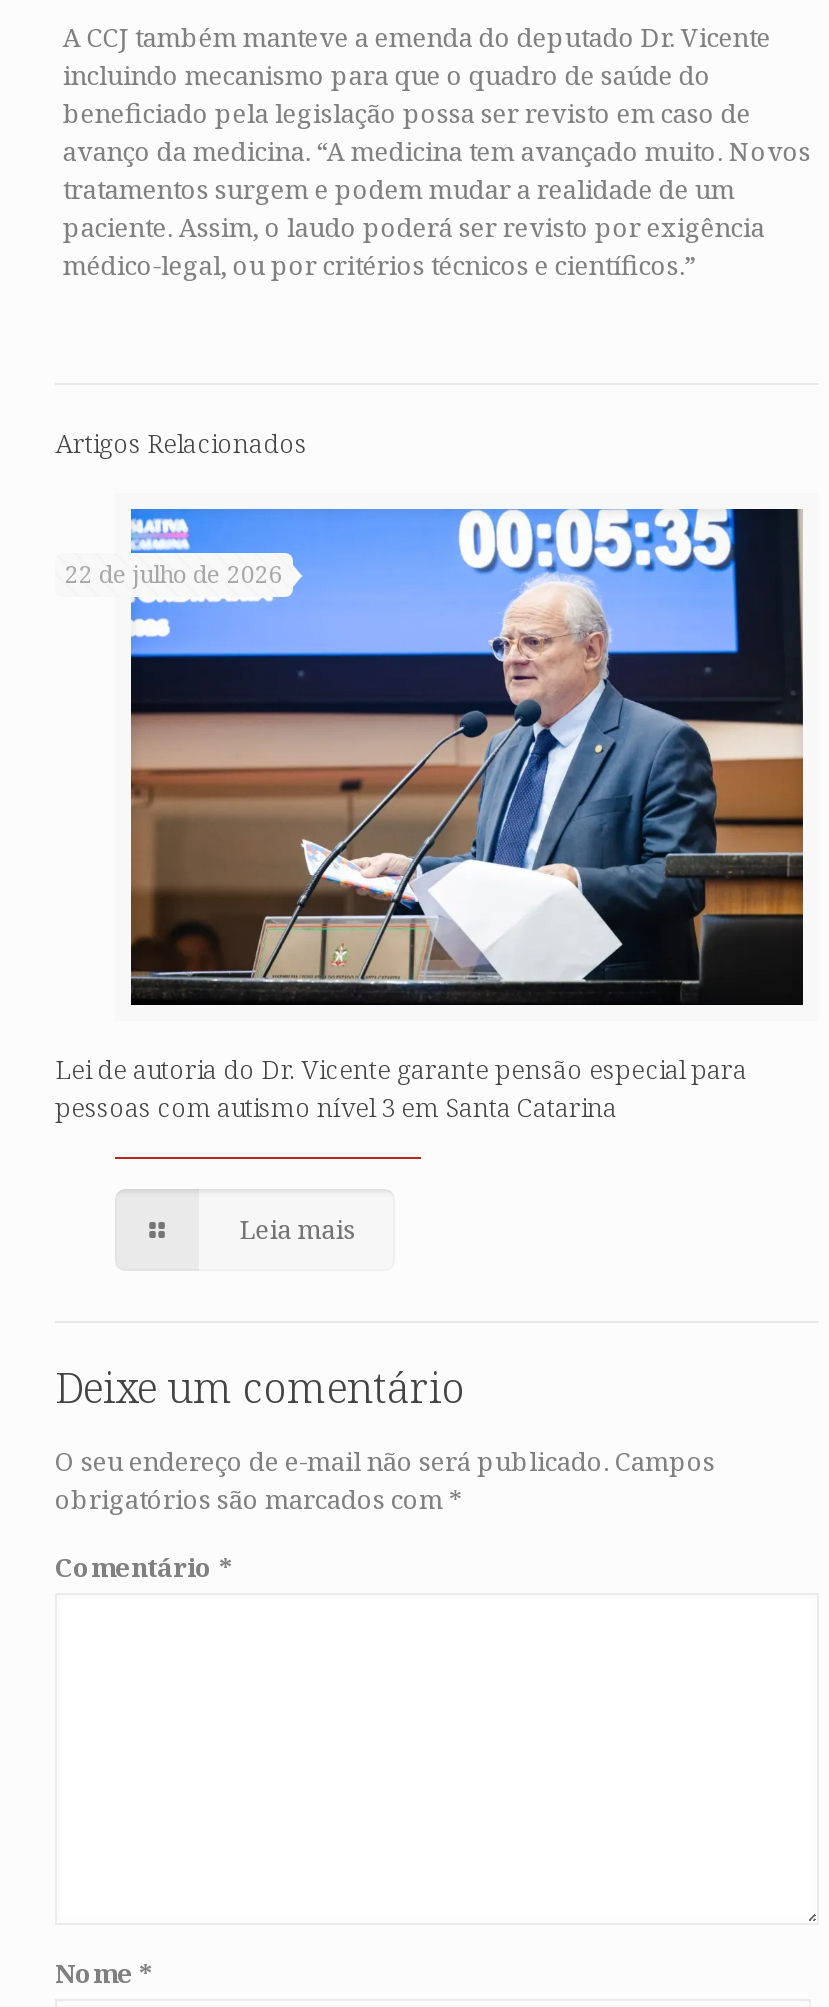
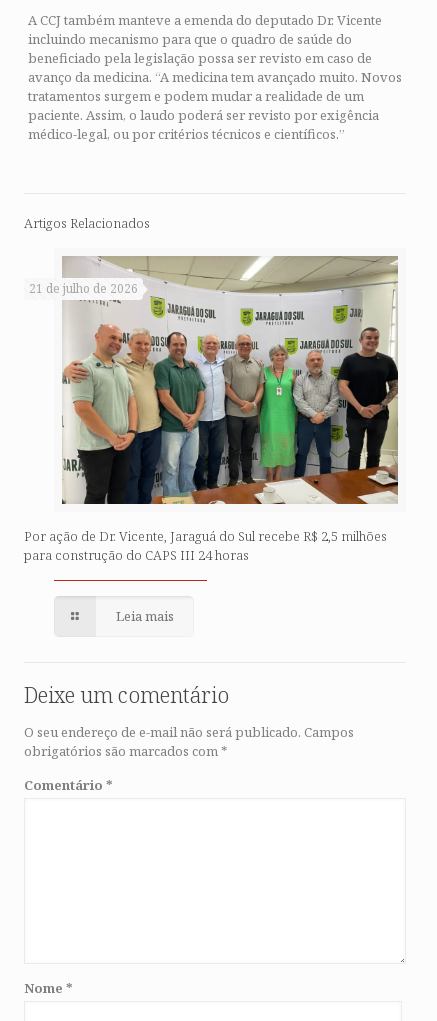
[65,507,805,1007] [image] | 22 de julho de 2026 -> [29,255,399,505] [image] | 21 de julho de 2026
[55,1050,747,1124] Lei de autoria do Dr. Vicente garante pensão especial para | pessoas com autismo nível 3 em Santa Catarina -> [24,527,387,564] Por ação de Dr. Vicente, Jaraguá do Sul recebe R$ 2,5 milhões | para construção do CAPS III 24 horas

